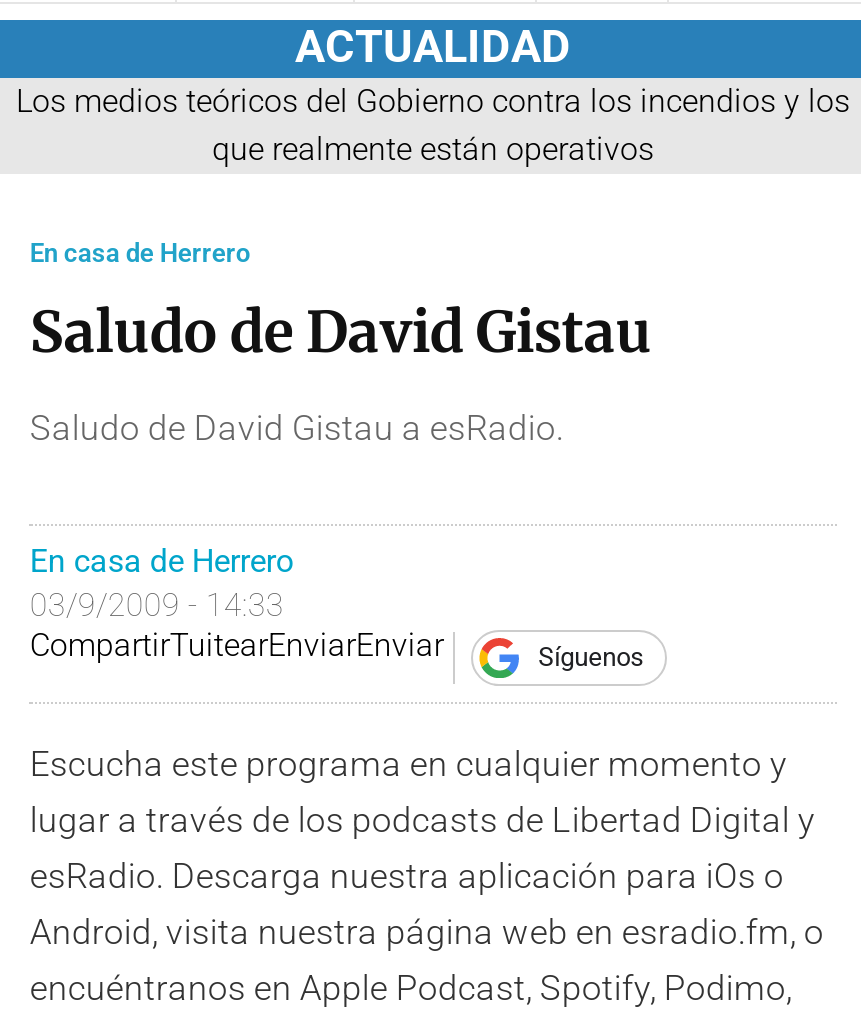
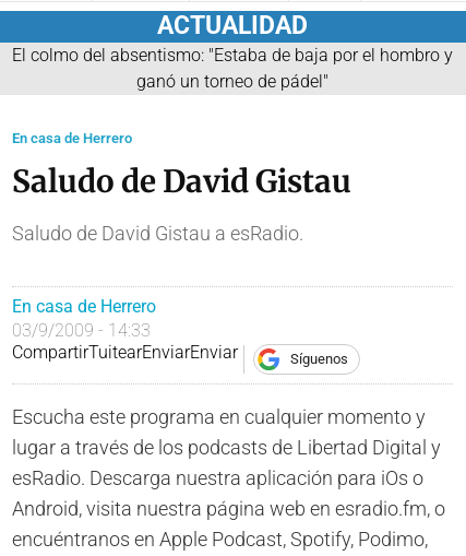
[16,81,850,167] Los medios teóricos del Gobierno contra los incendios y los | que realmente están operativos -> [12,44,453,91] El colmo del absentismo: "Estaba de baja por el hombro y | ganó un torneo de pádel"

